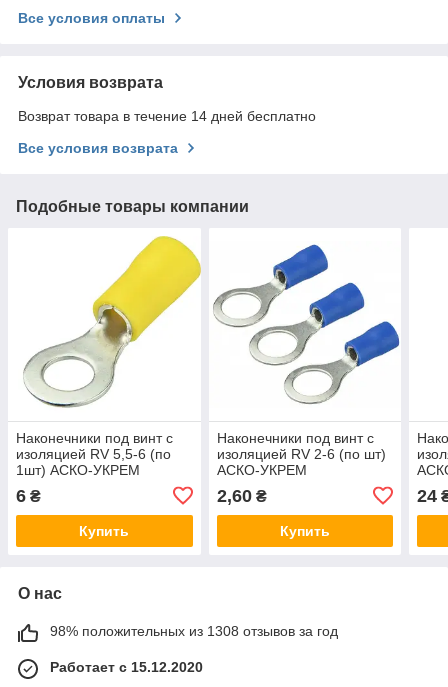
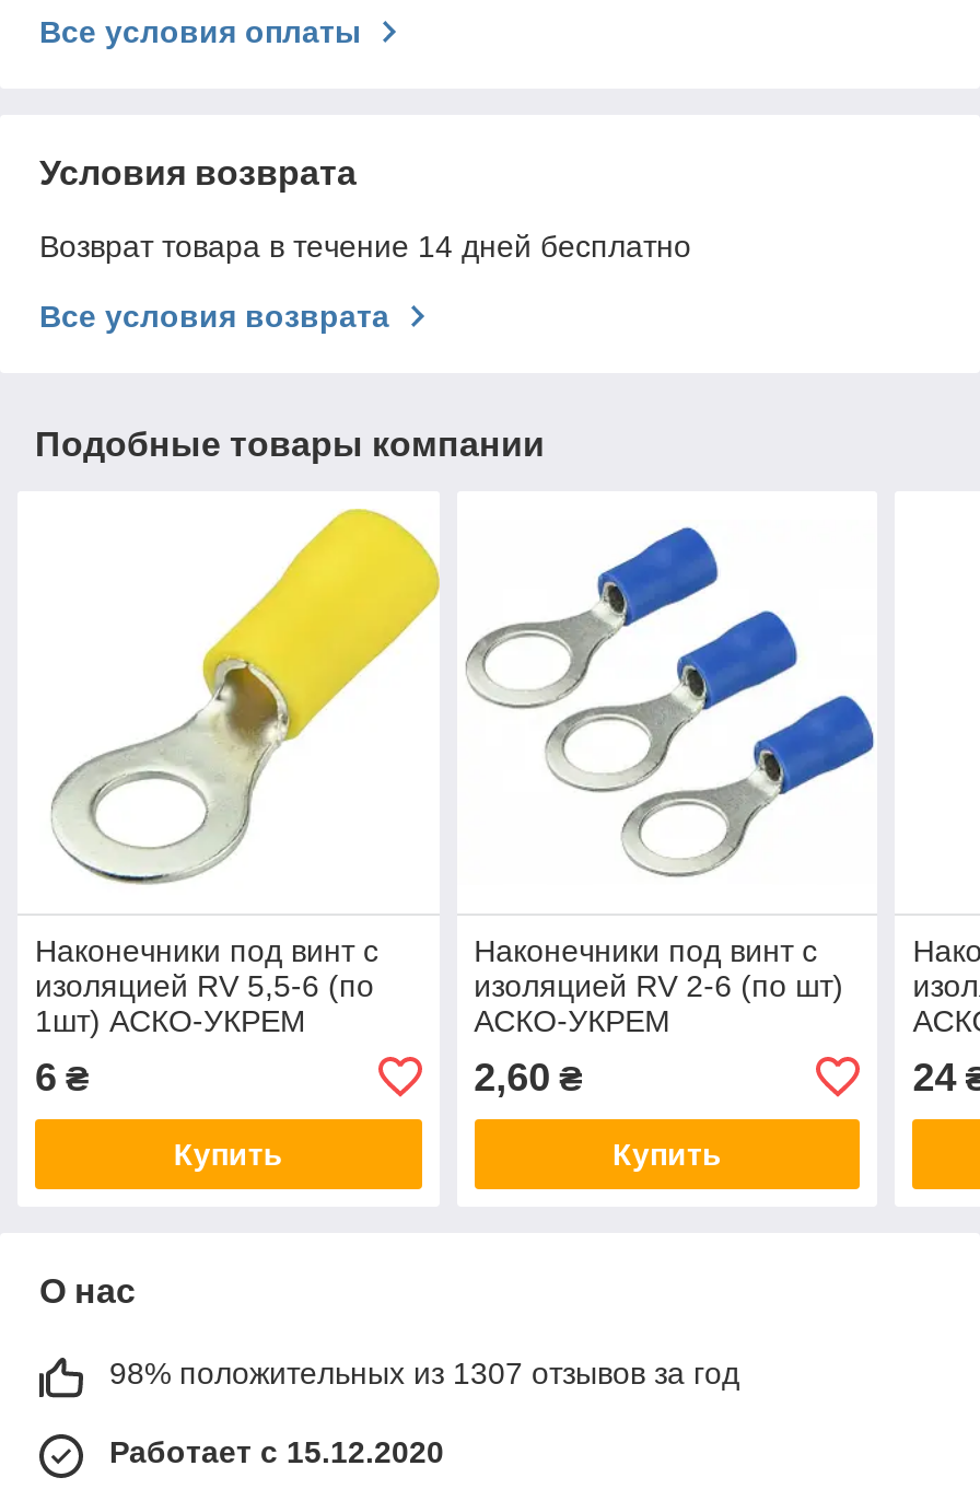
[50,623,338,639] 98% положительных из 1308 отзывов за год -> [109,1355,739,1390] 98% положительных из 1307 отзывов за год

